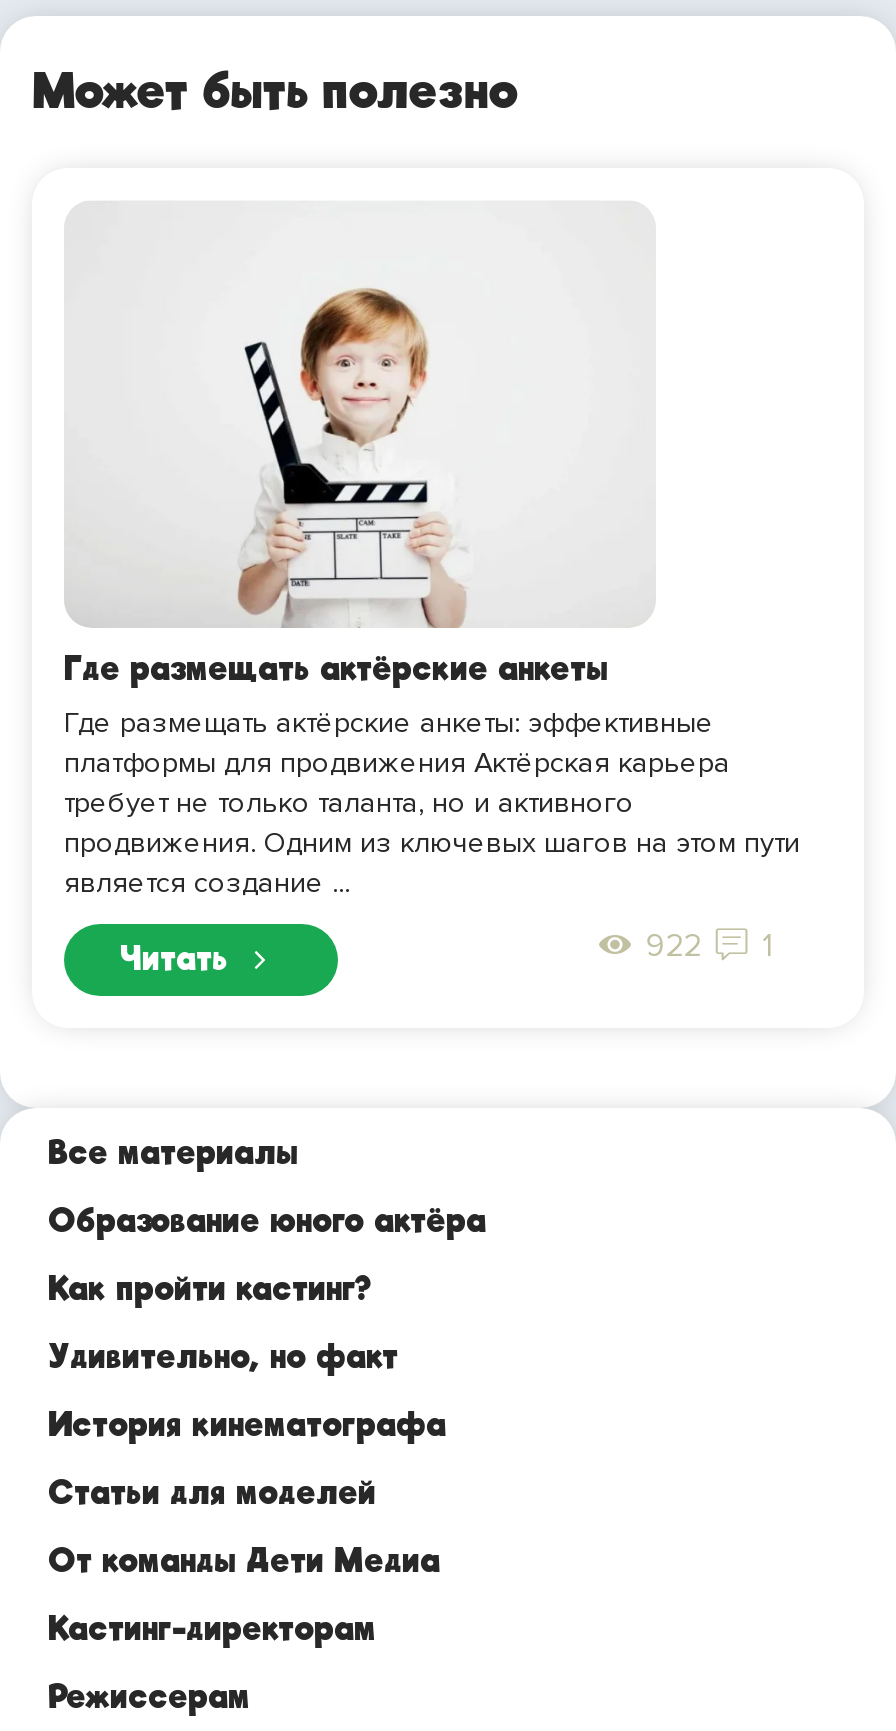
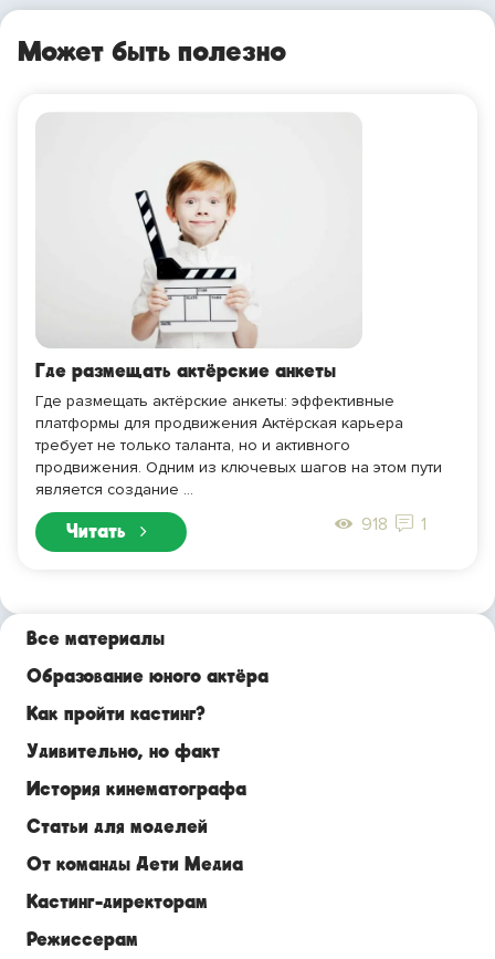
[637,925,772,965] 922 1 -> [356,513,426,535] 918 1

